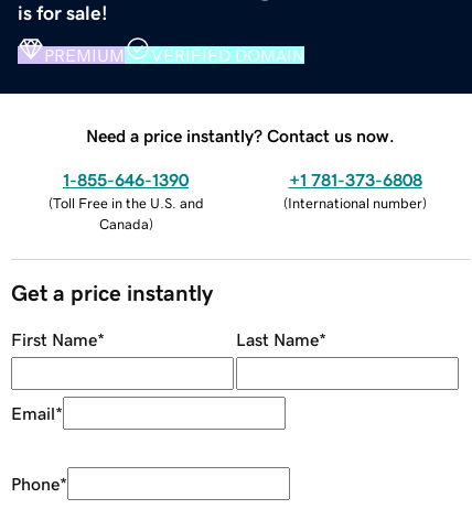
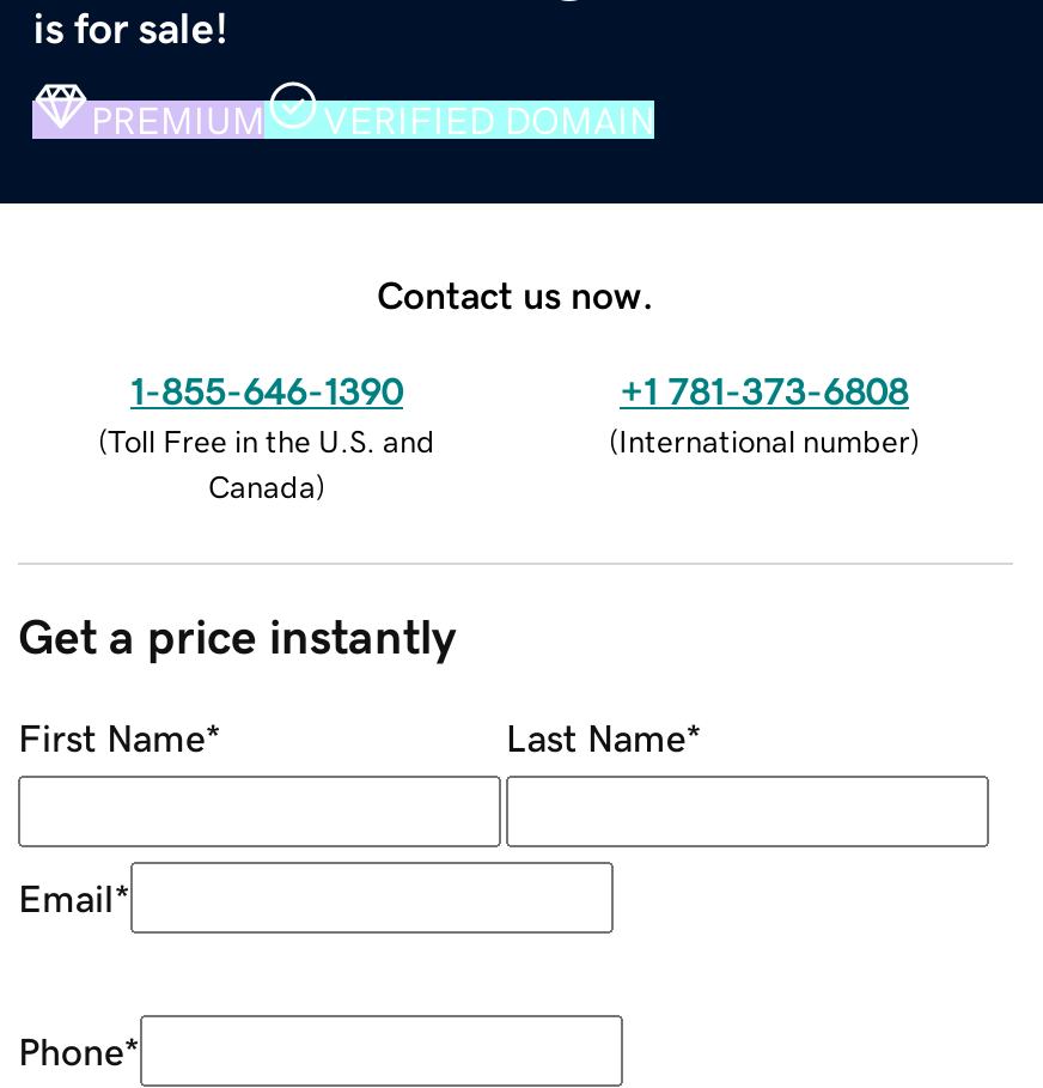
[86,126,395,144] Need a price instantly? Contact us now. -> [377,274,654,313] Contact us now.

